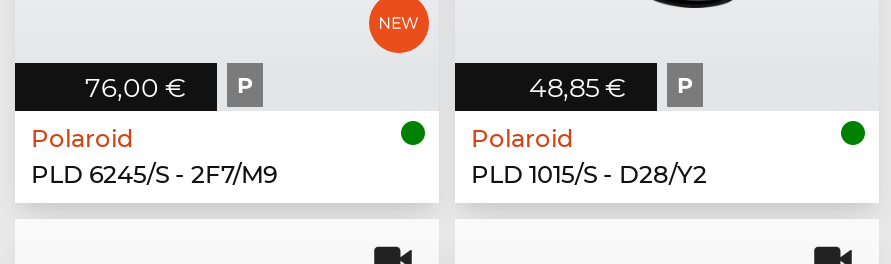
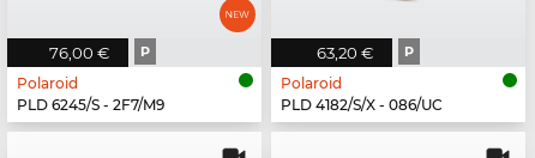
[529,71,693,103] 48,85 € P -> [317,43,414,62] 63,20 € P
[471,159,707,189] PLD 1015/S - D28/Y2 -> [281,95,443,113] PLD 4182/S/X - 086/UC

